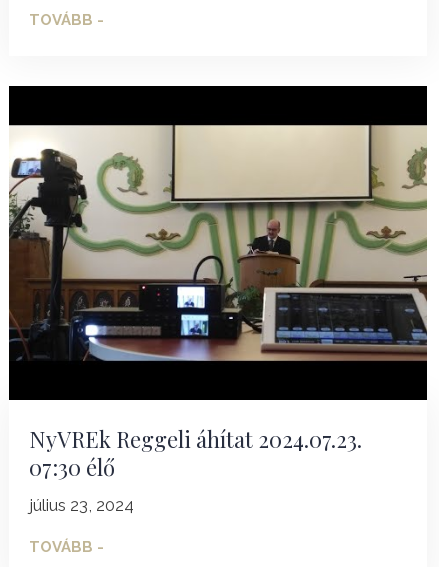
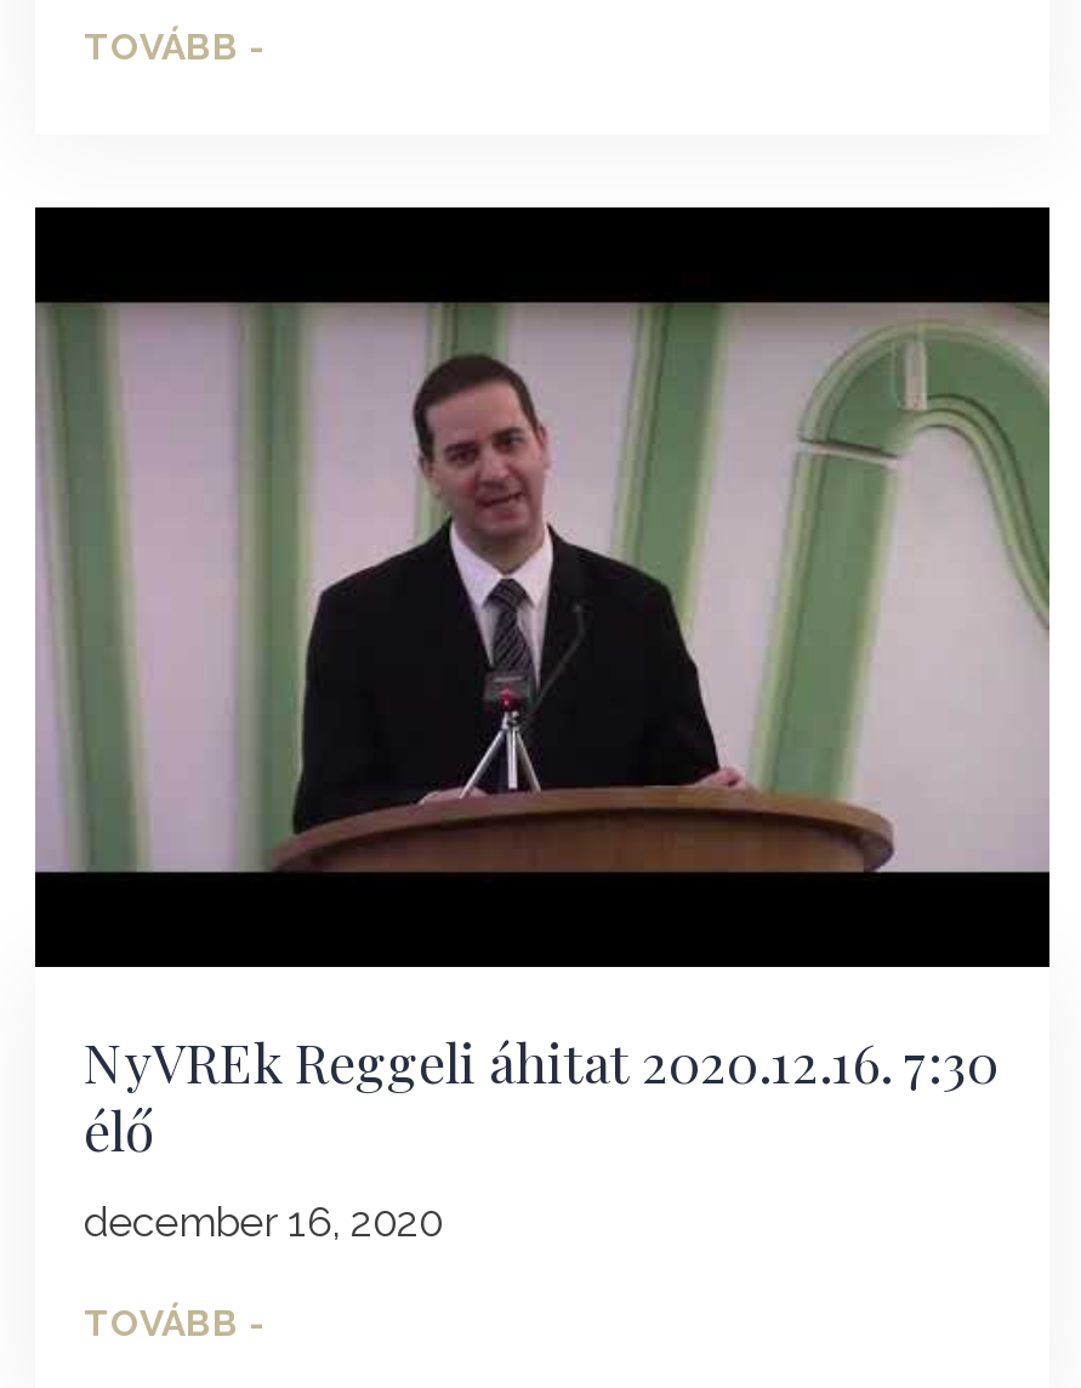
[9,124,427,362] [image] -> [33,301,1049,874] [image]
[29,424,362,515] NyVREk Reggeli áhítat 2024.07.23. | 07:30 élő | július 23, 2024 -> [84,1026,998,1247] NyVREk Reggeli áhitat 2020.12.16. 7:30 | élő | december 16, 2020

